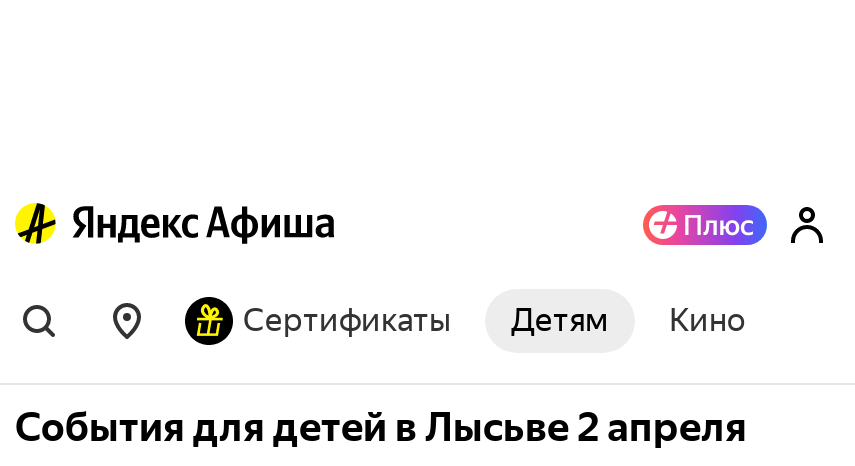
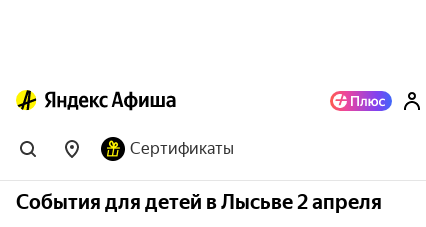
[511,301,745,339] Детям | Кино -> none

